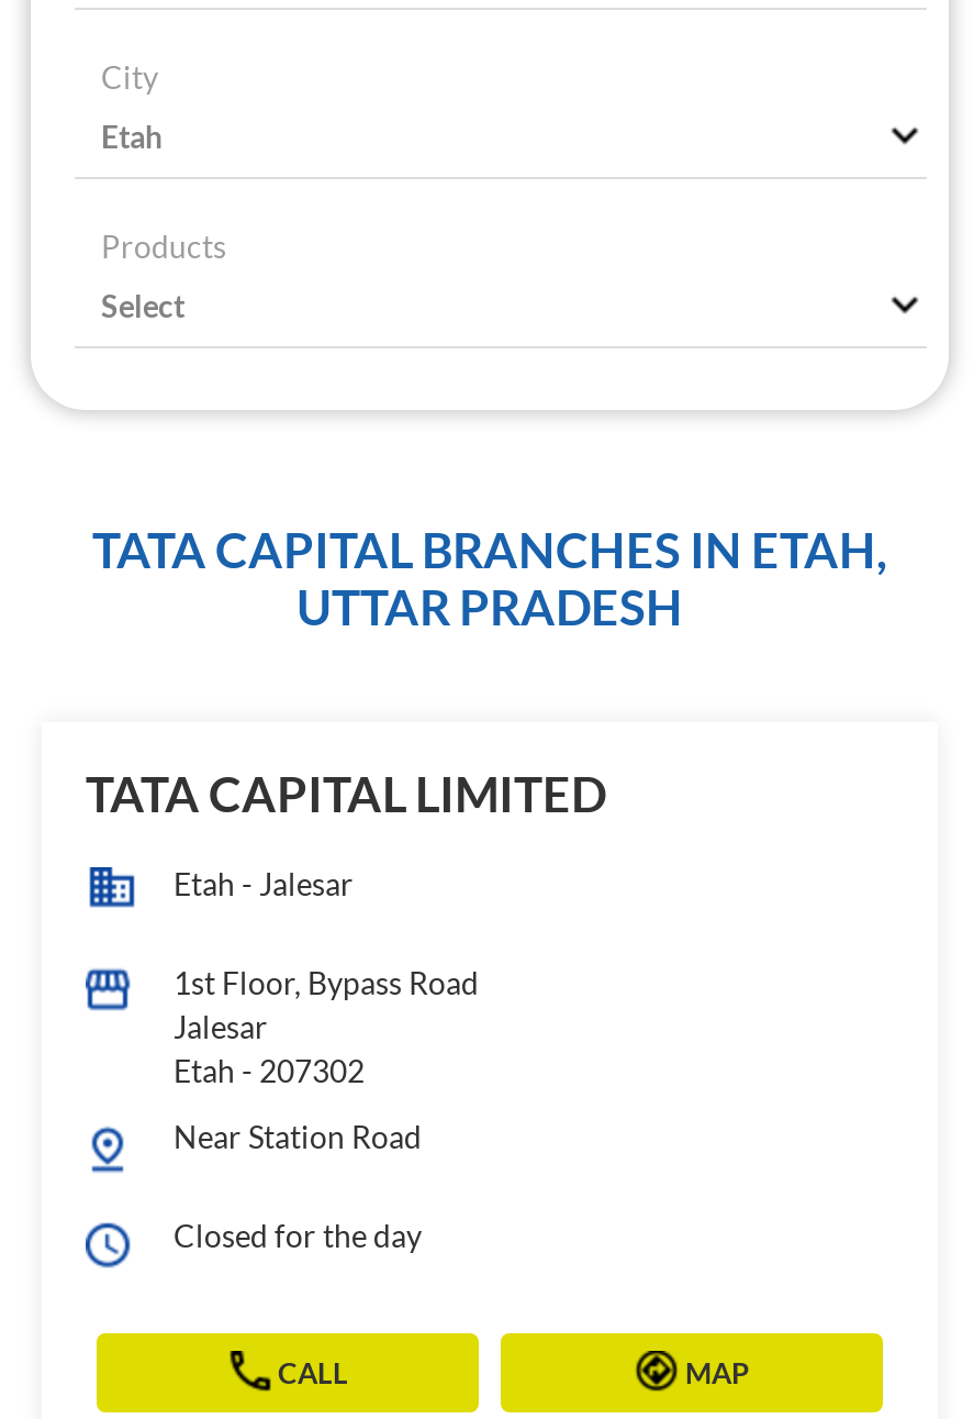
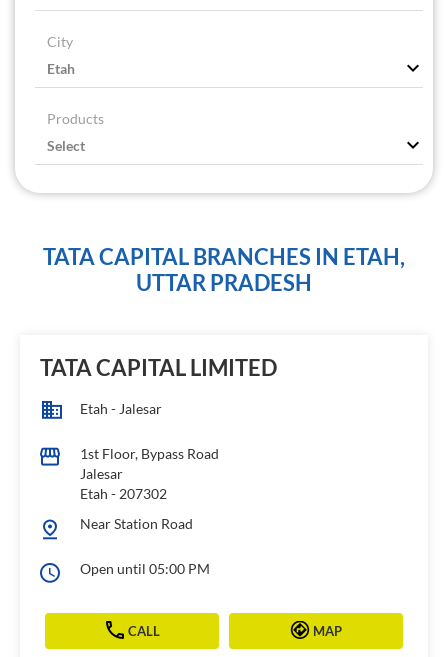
[173,1218,422,1255] Closed for the day -> [80,560,210,577] Open until 05:00 PM

